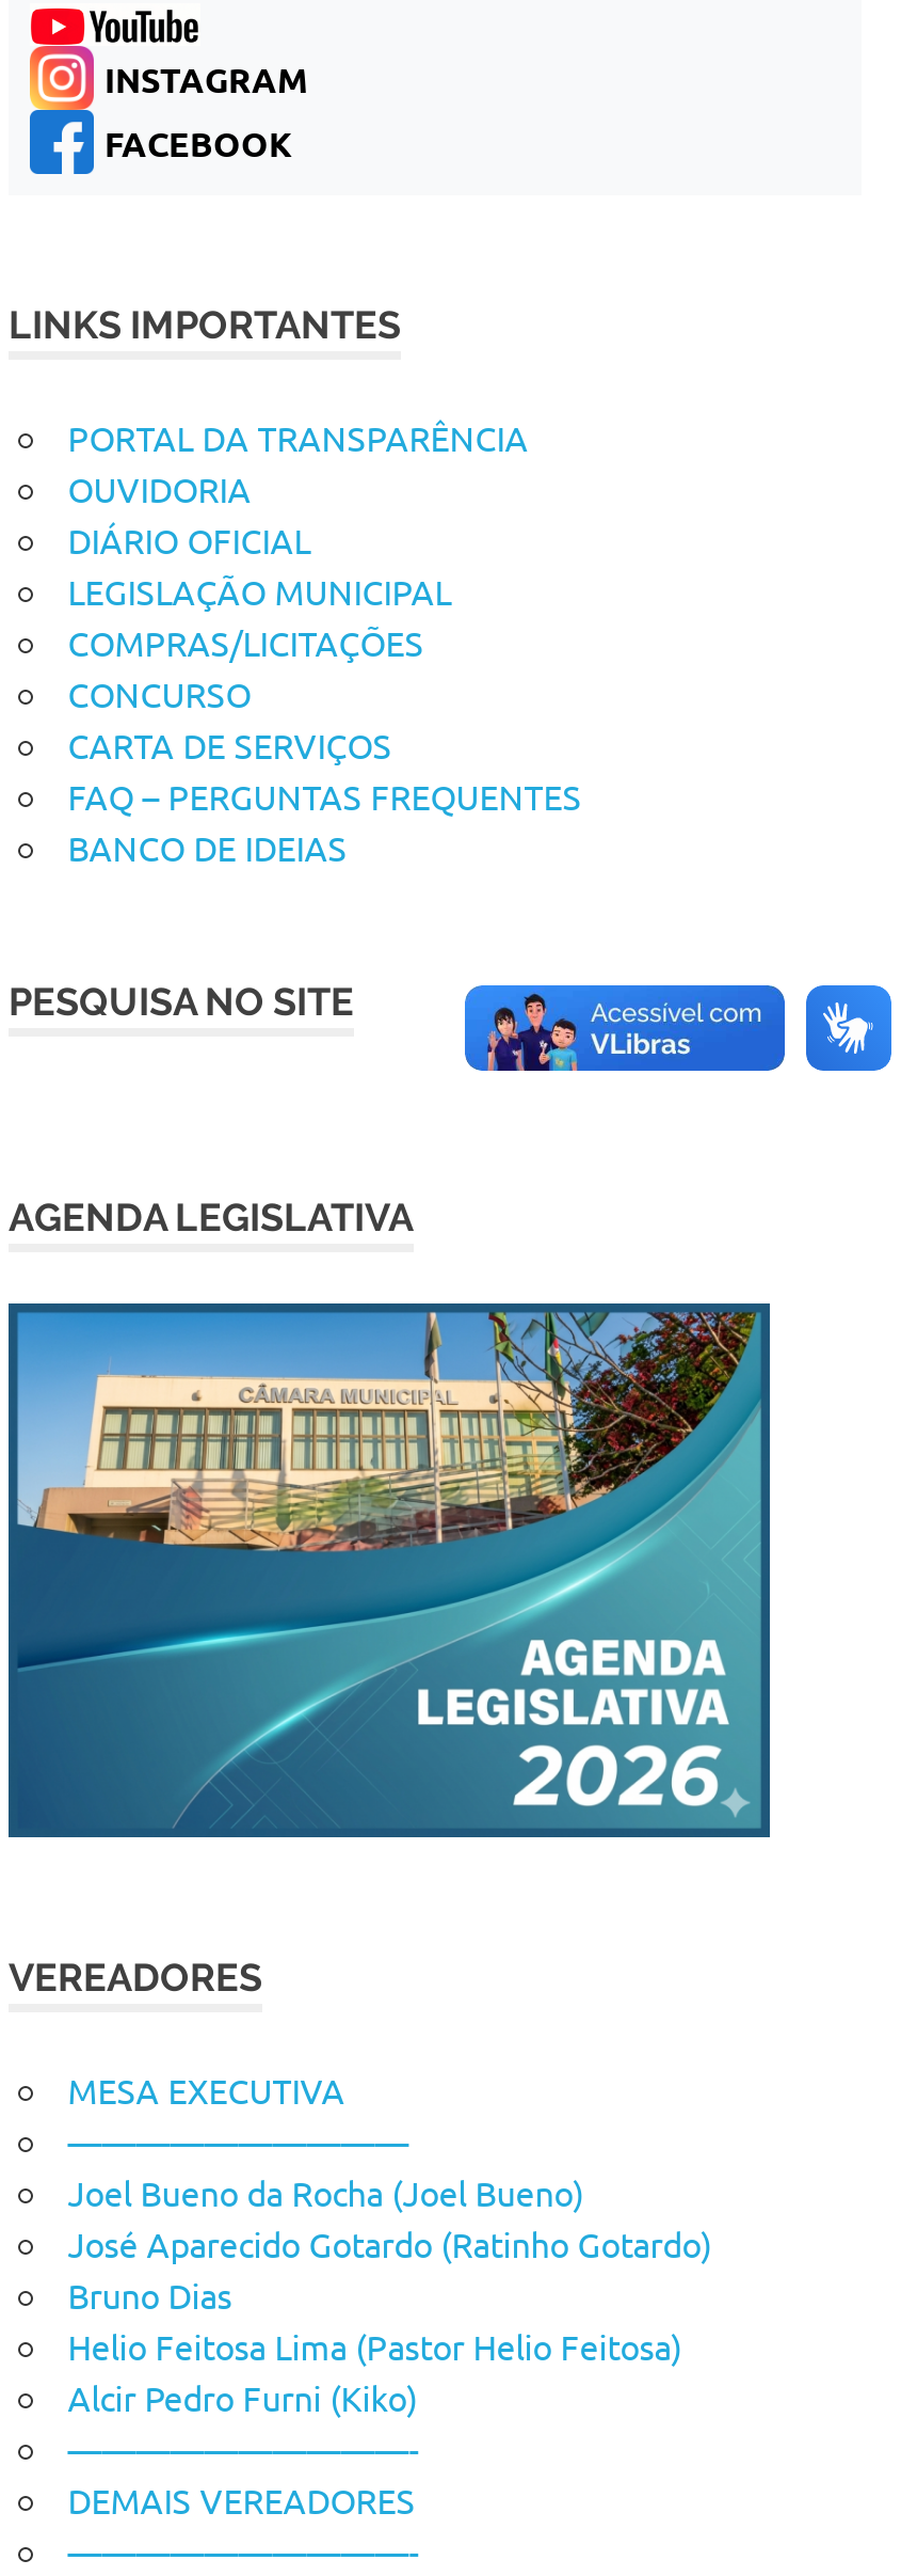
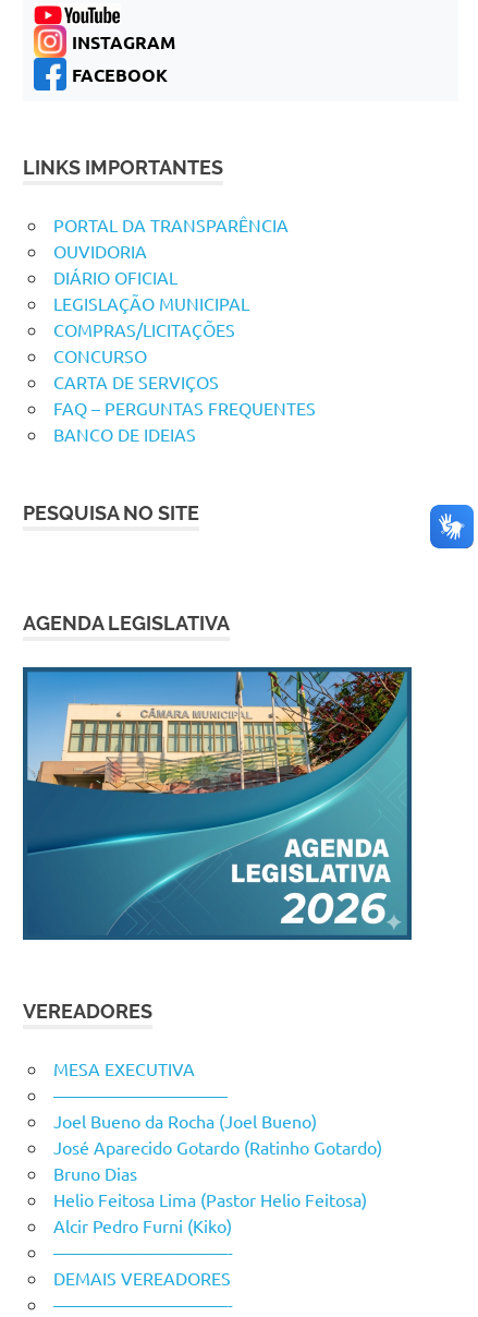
[463,982,787,1074] [image] -> none

